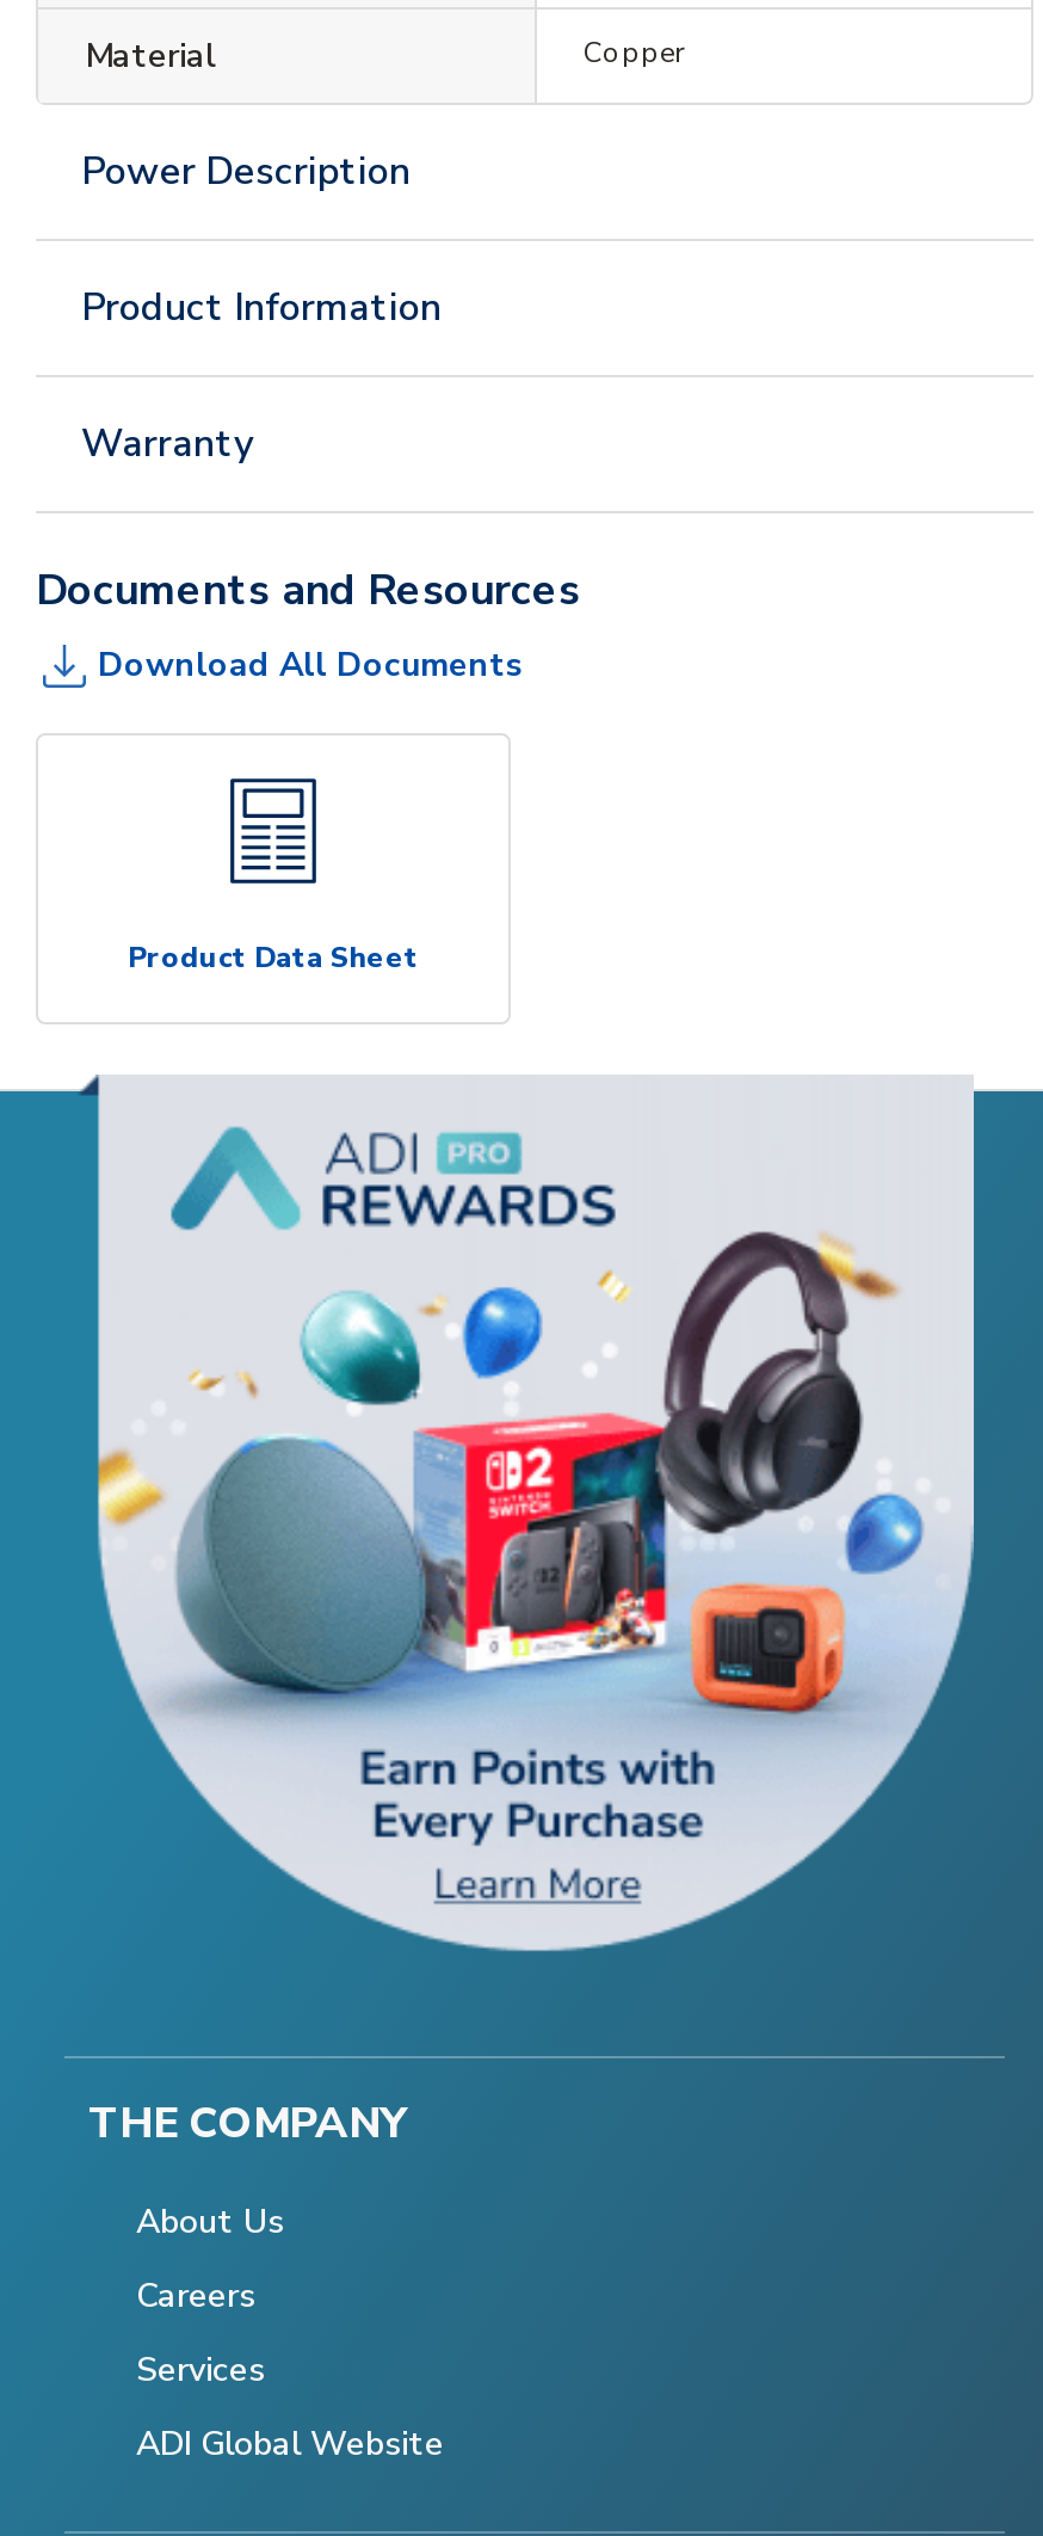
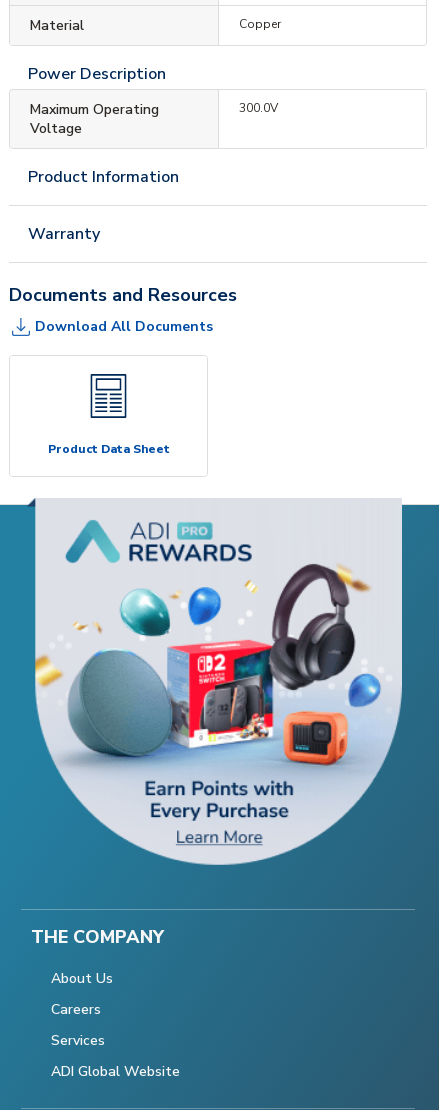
none -> [30,100,159,138] Maximum Operating | Voltage
none -> [238,100,277,116] 300.0V

